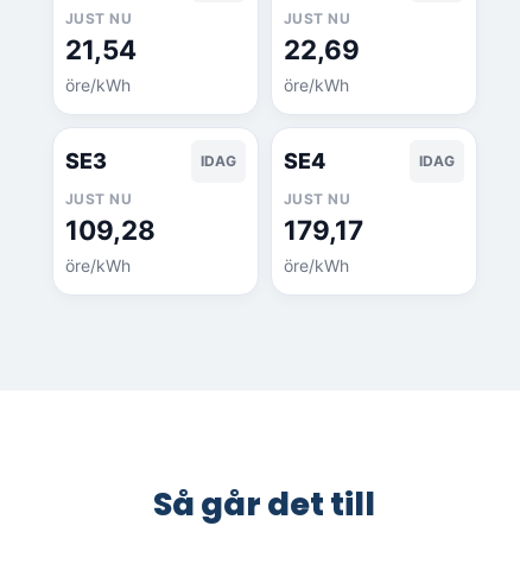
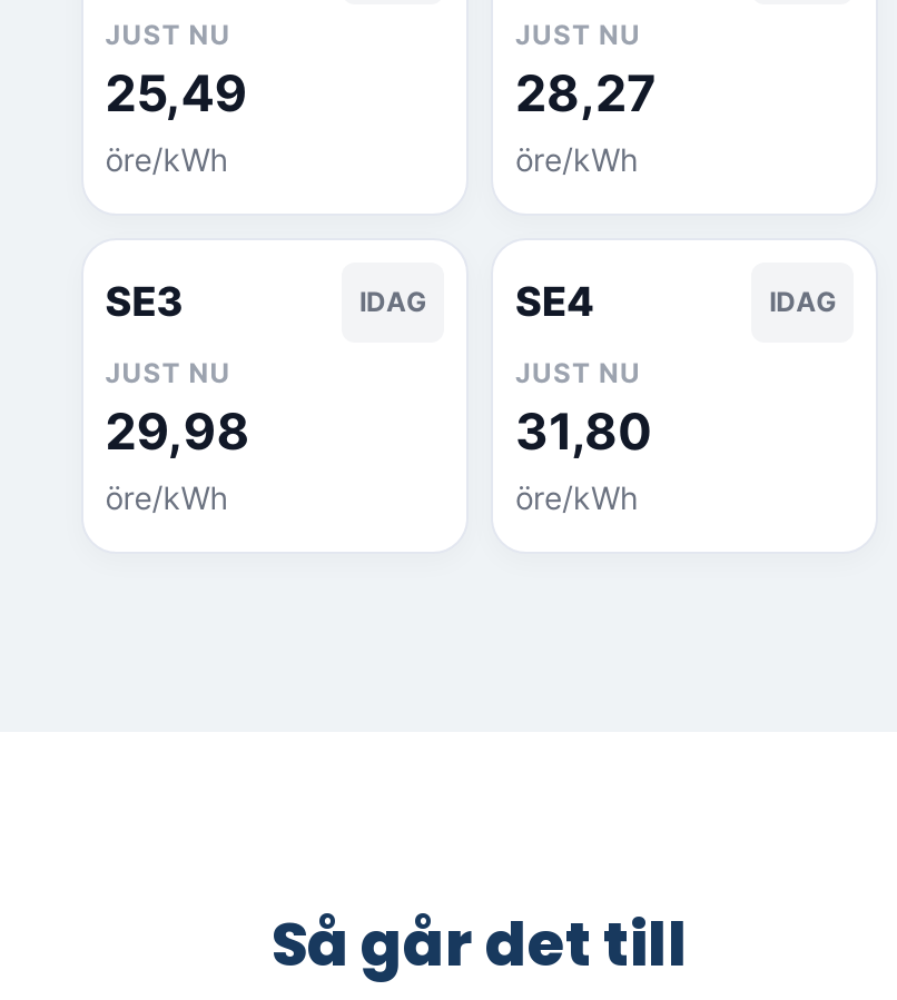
[65,33,136,65] 21,54 -> [105,62,248,122] 25,49
[284,33,360,65] 22,69 -> [515,62,655,122] 28,27
[65,214,155,246] 109,28 -> [105,400,250,461] 29,98
[284,214,363,246] 179,17 -> [515,400,651,461] 31,80

